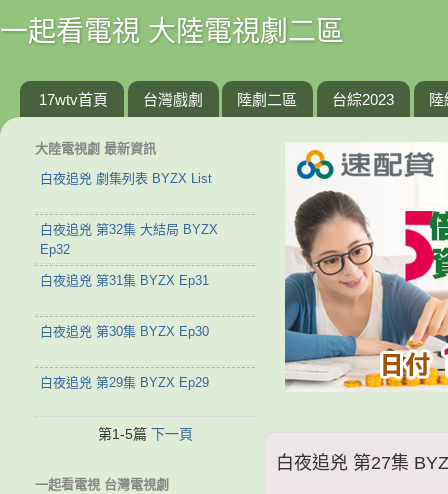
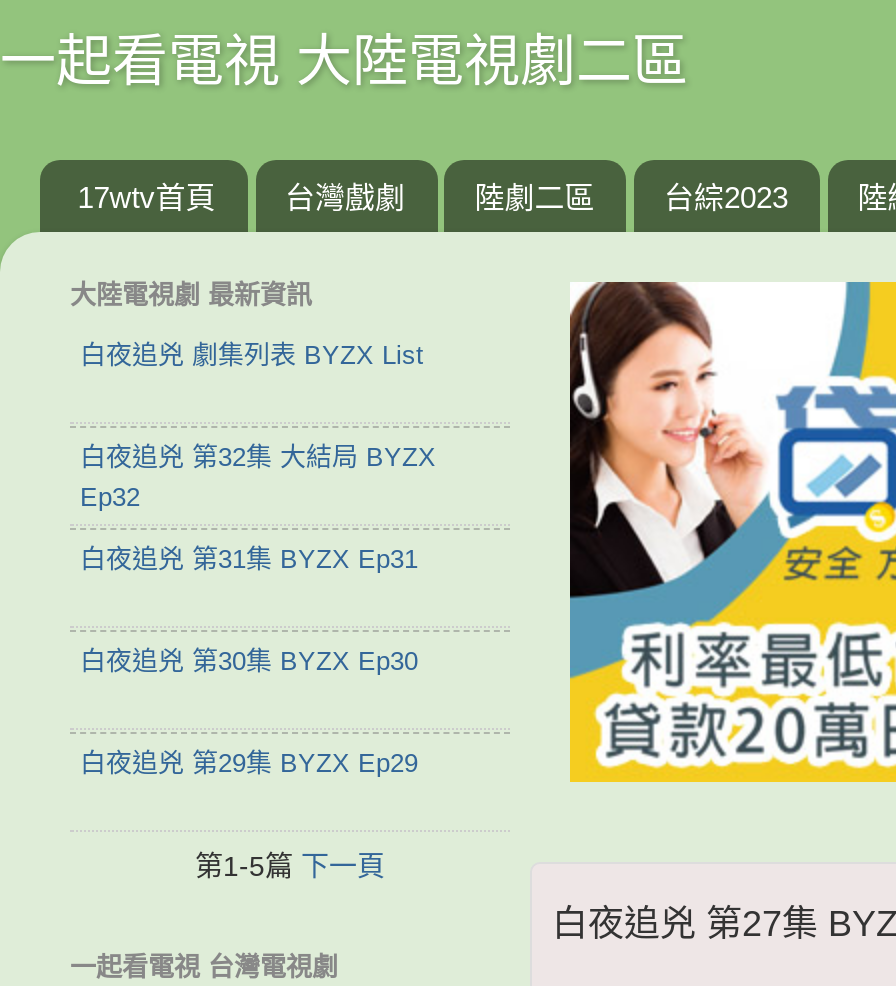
[284,142,445,392] [image] -> [568,280,890,784] [image]

